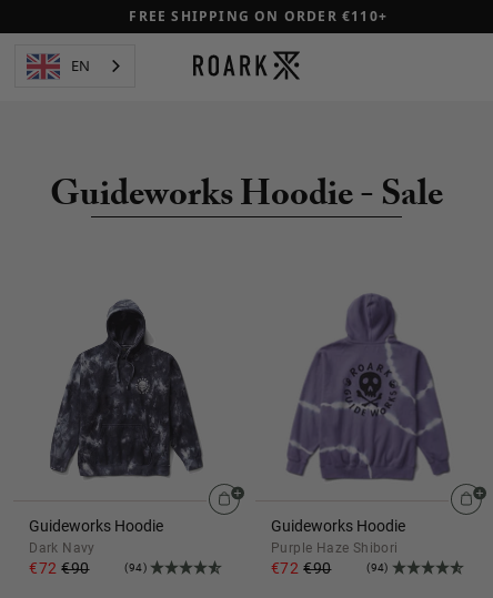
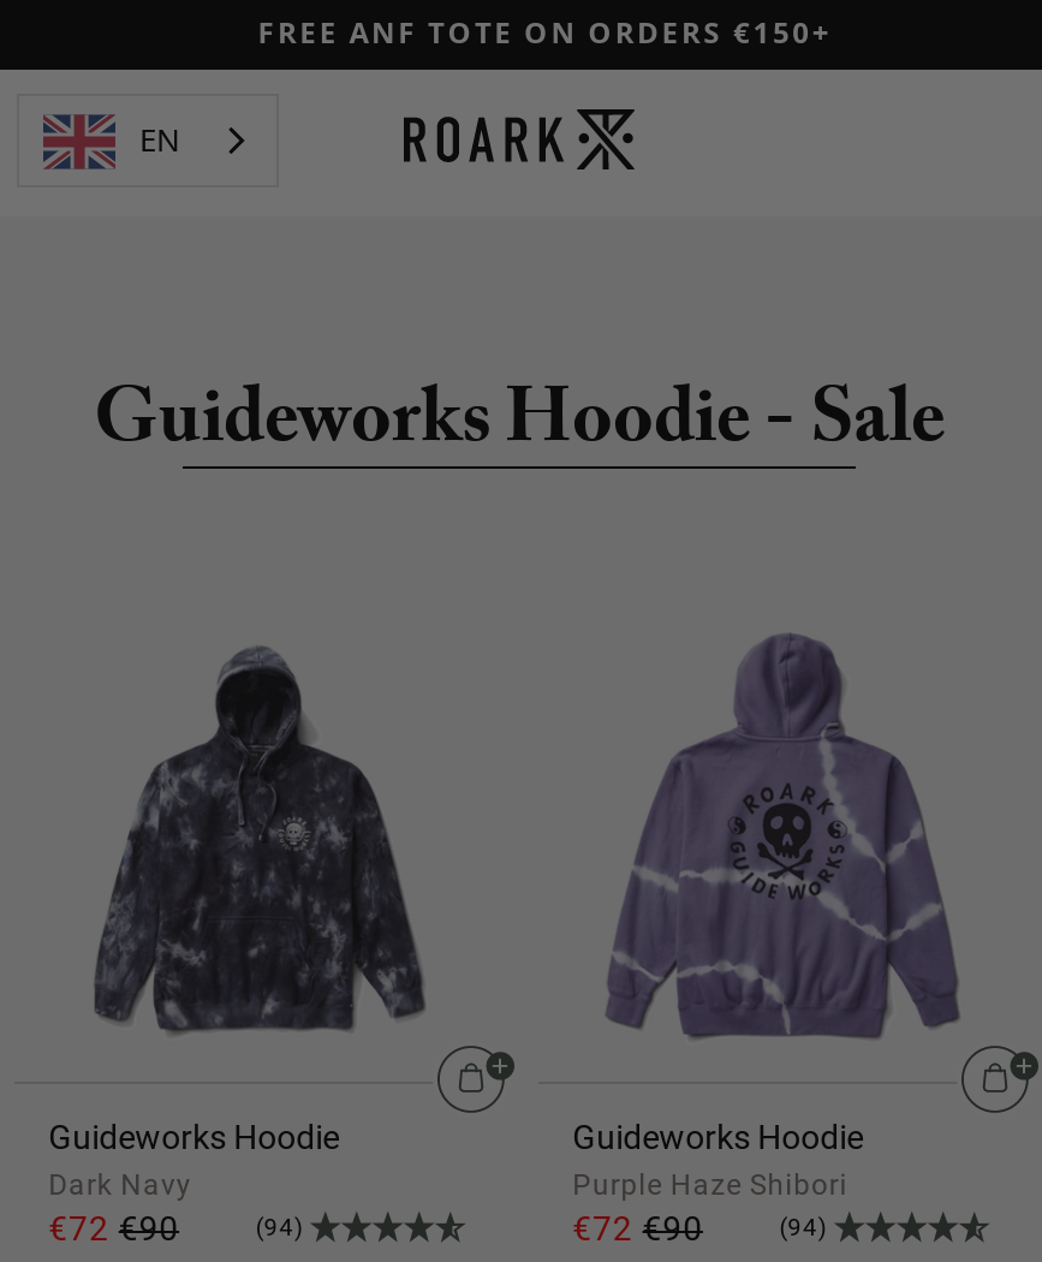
[129,7,388,26] FREE SHIPPING ON ORDER €110+ -> [258,12,832,53] FREE ANF TOTE ON ORDERS €150+

